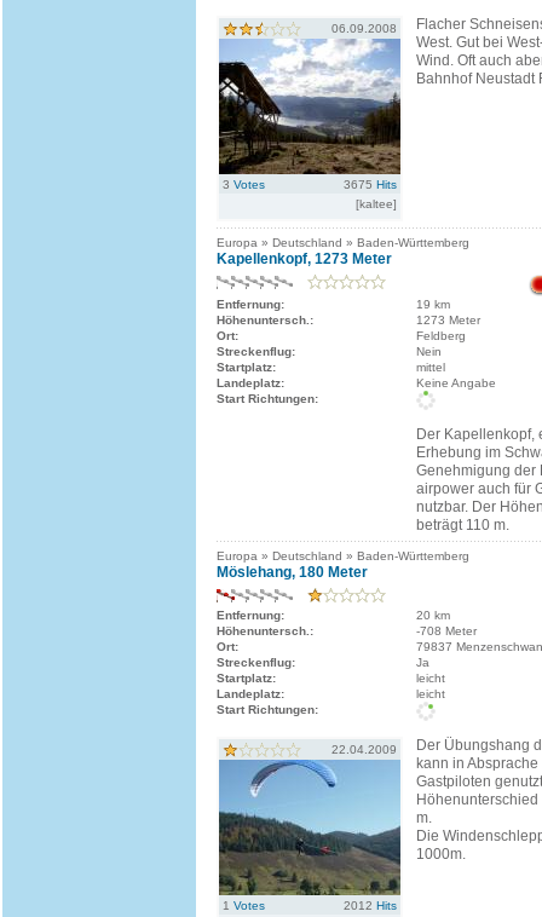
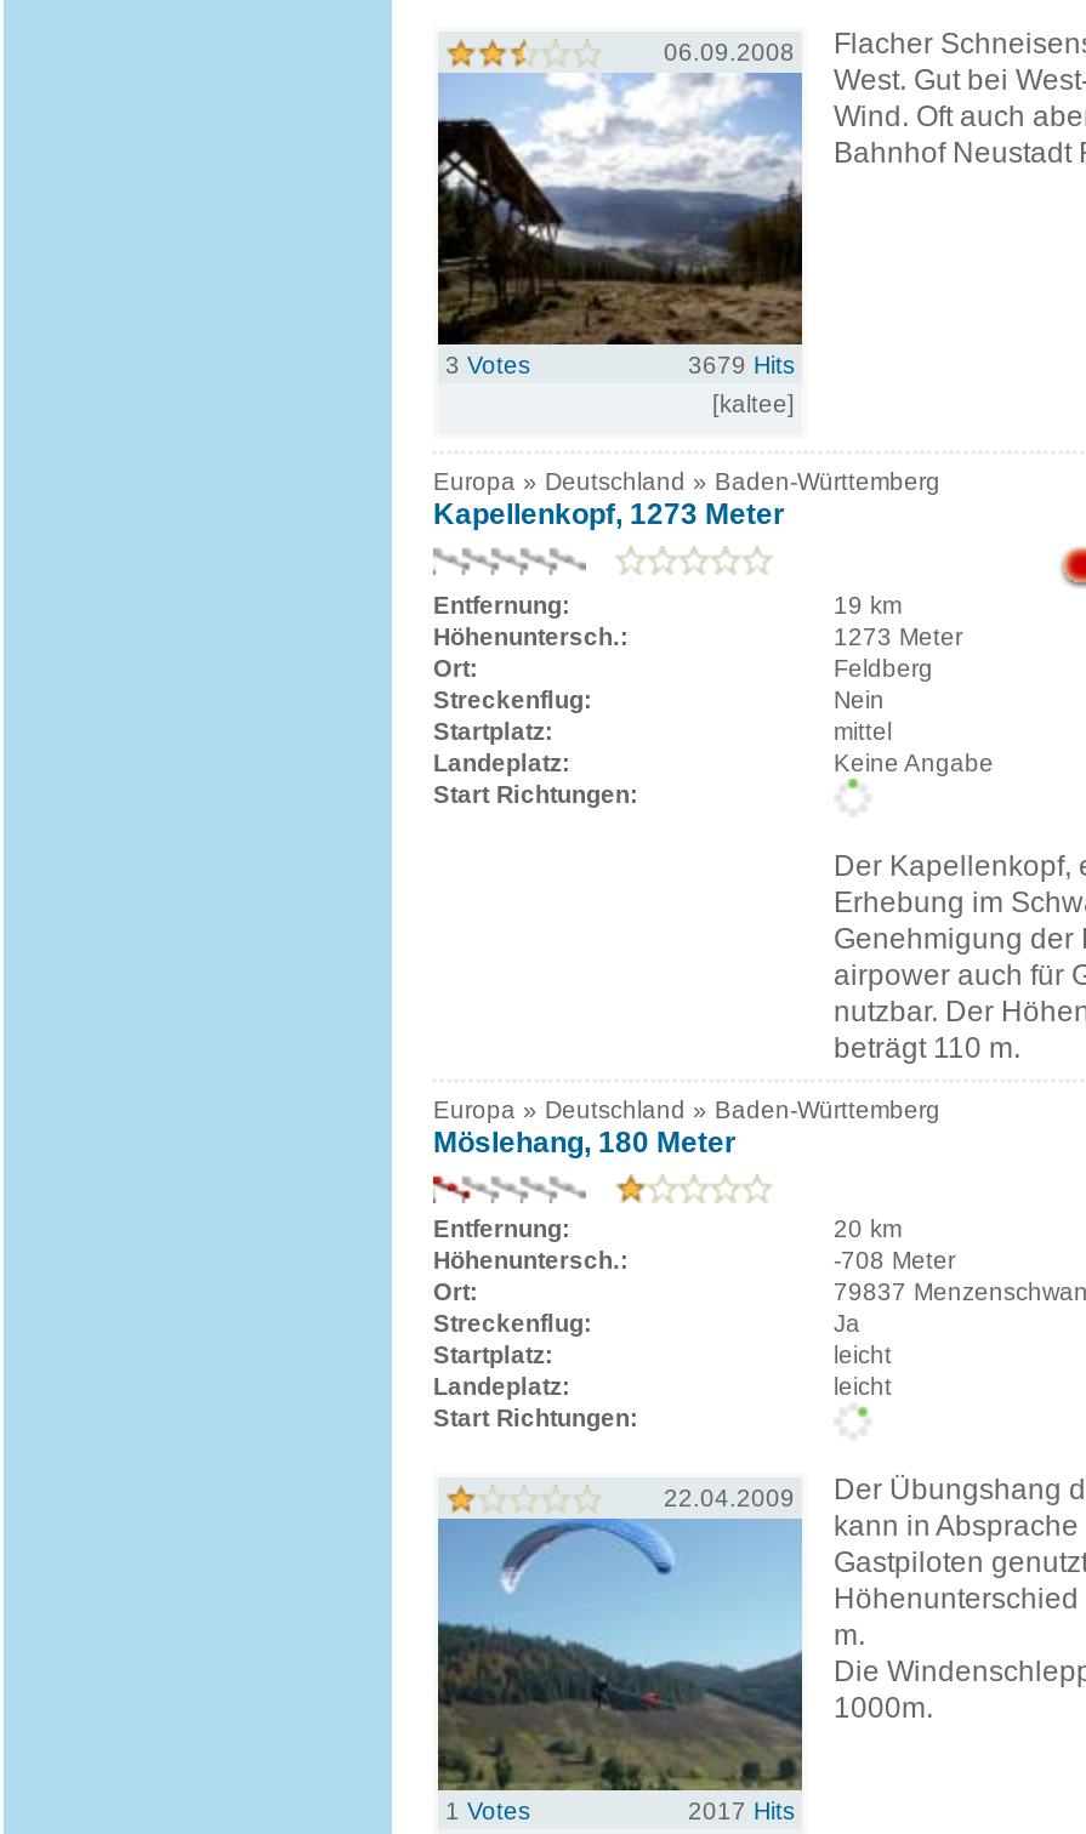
[344,178,397,191] 3675 Hits -> [688,352,795,378] 3679 Hits
[344,899,397,912] 2012 Hits -> [688,1798,795,1824] 2017 Hits

